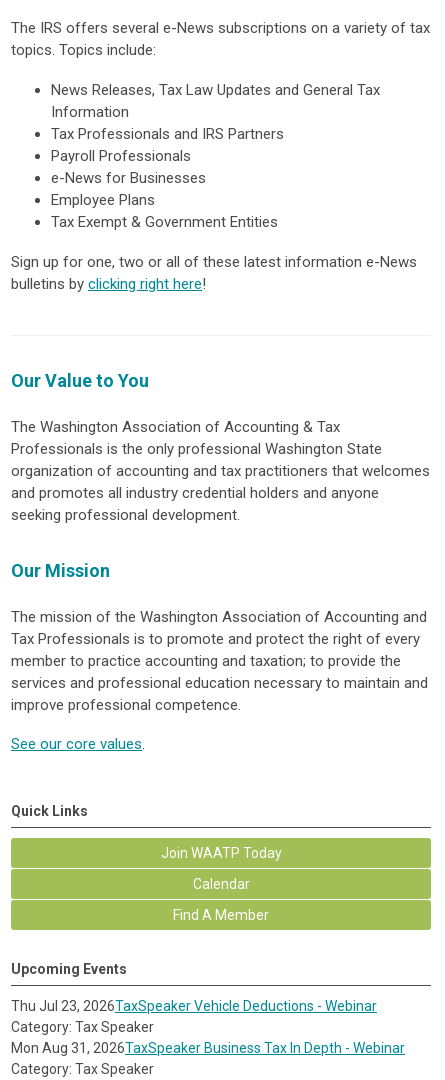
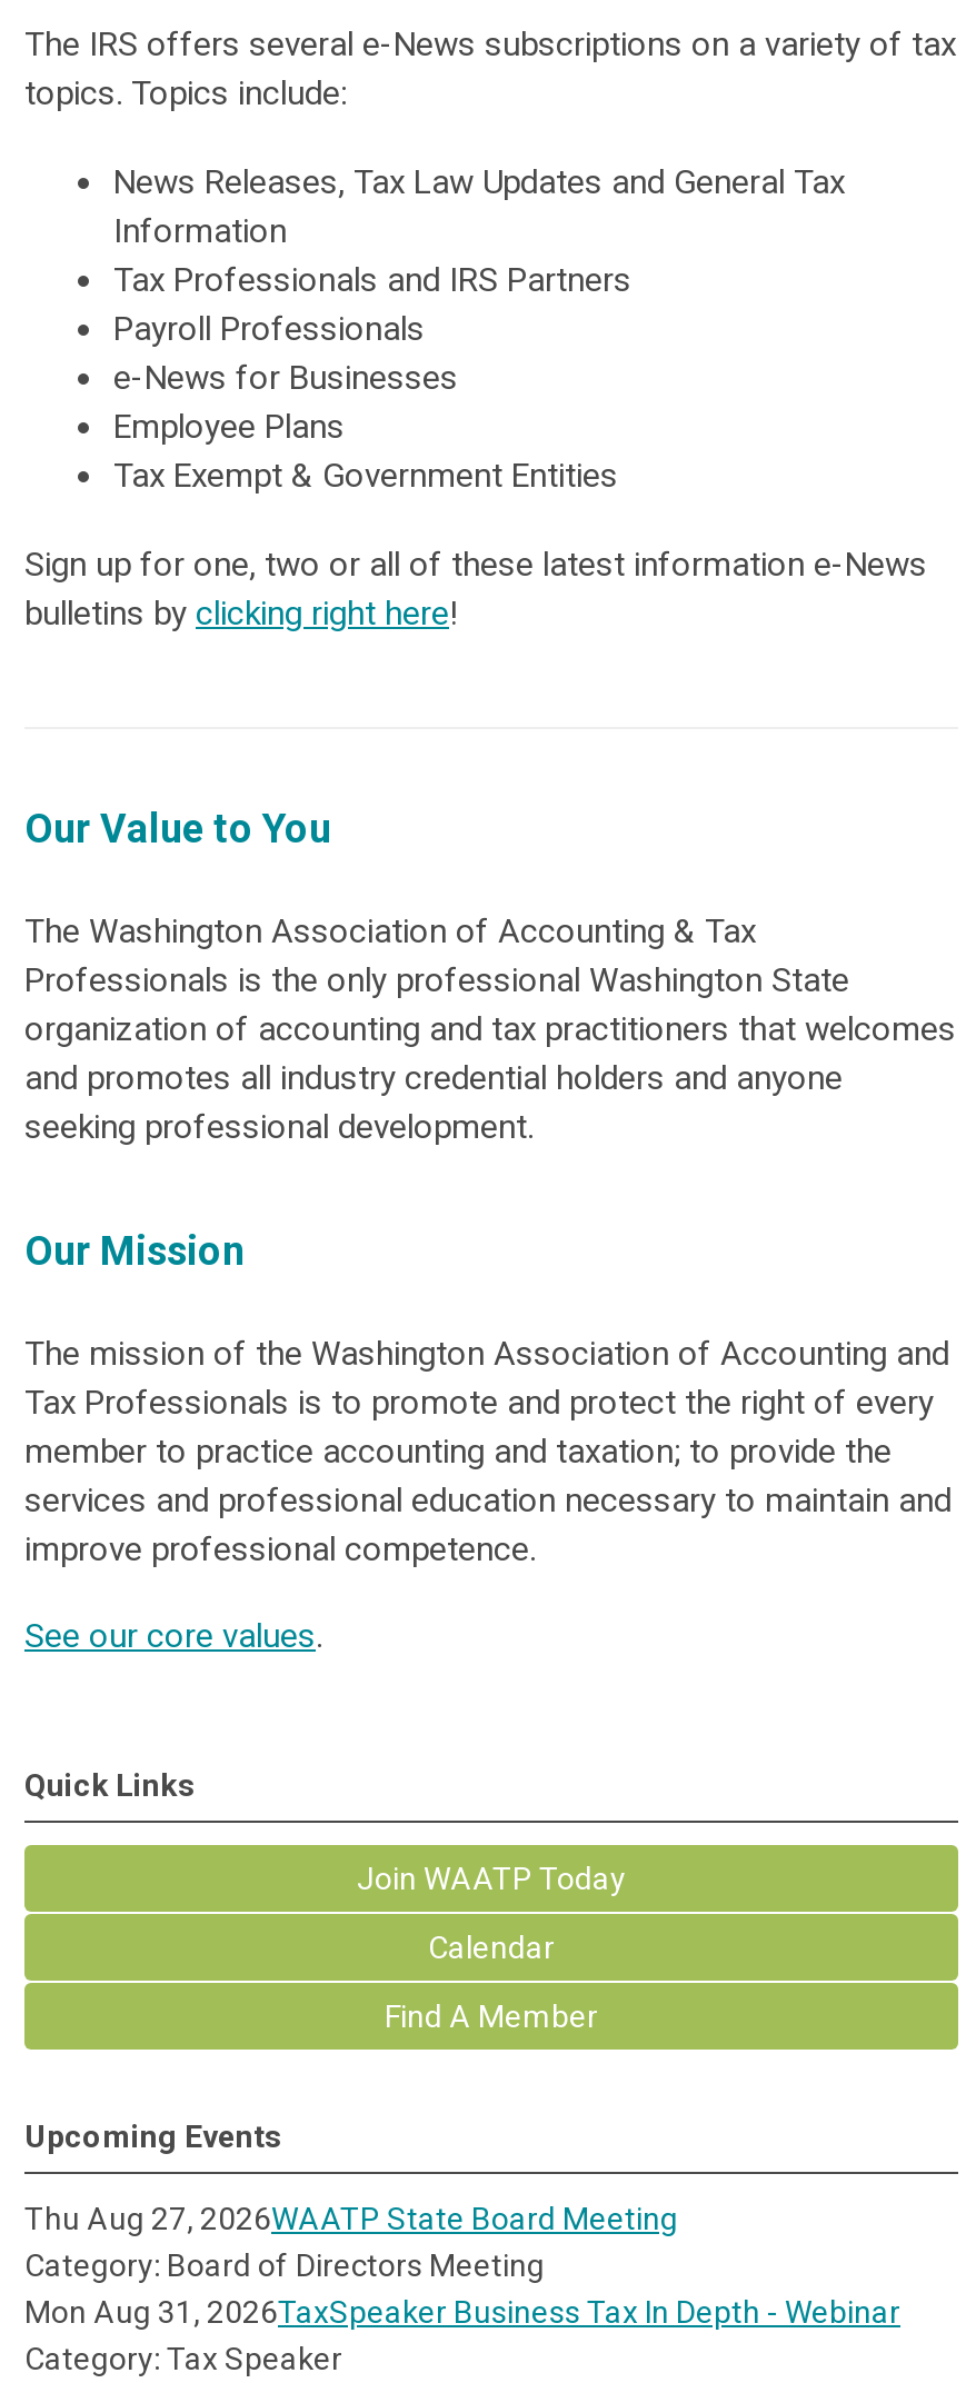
[11,998,377,1035] Thu Jul 23, 2026TaxSpeaker Vehicle Deductions - Webinar | Category: Tax Speaker -> [24,2200,678,2283] Thu Aug 27, 2026WAATP State Board Meeting | Category: Board of Directors Meeting

